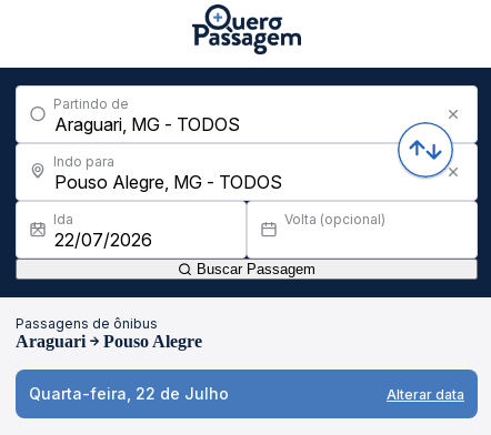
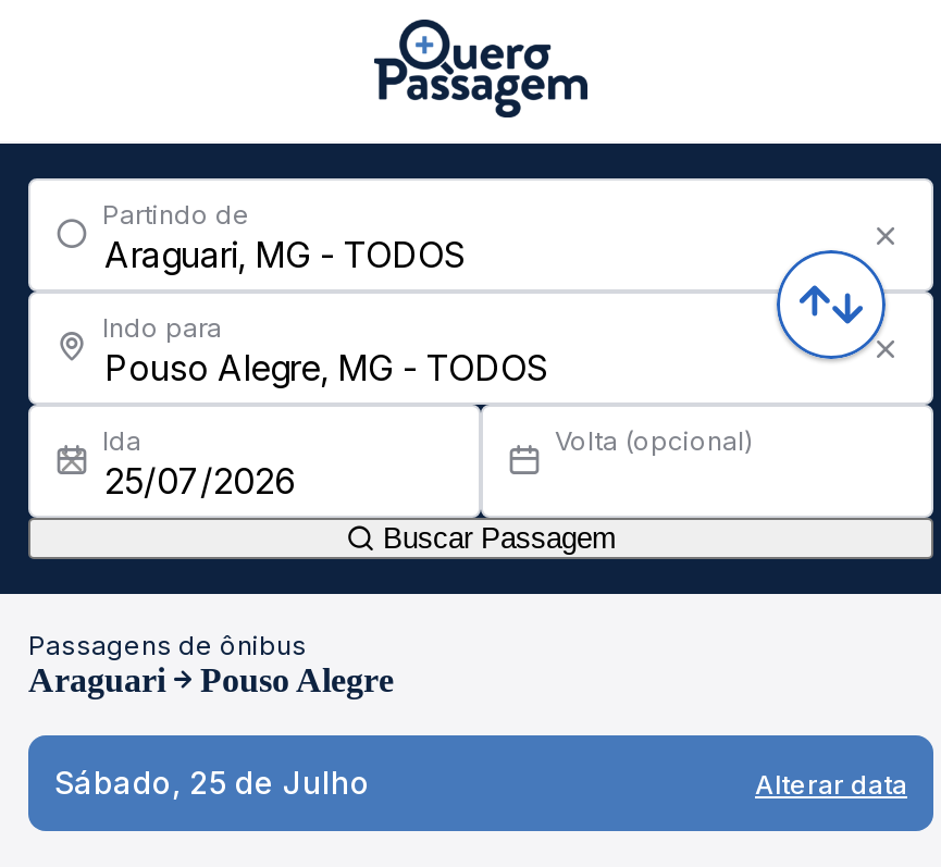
[29,384,229,403] Quarta-feira, 22 de Julho -> [54,764,370,801] Sábado, 25 de Julho

